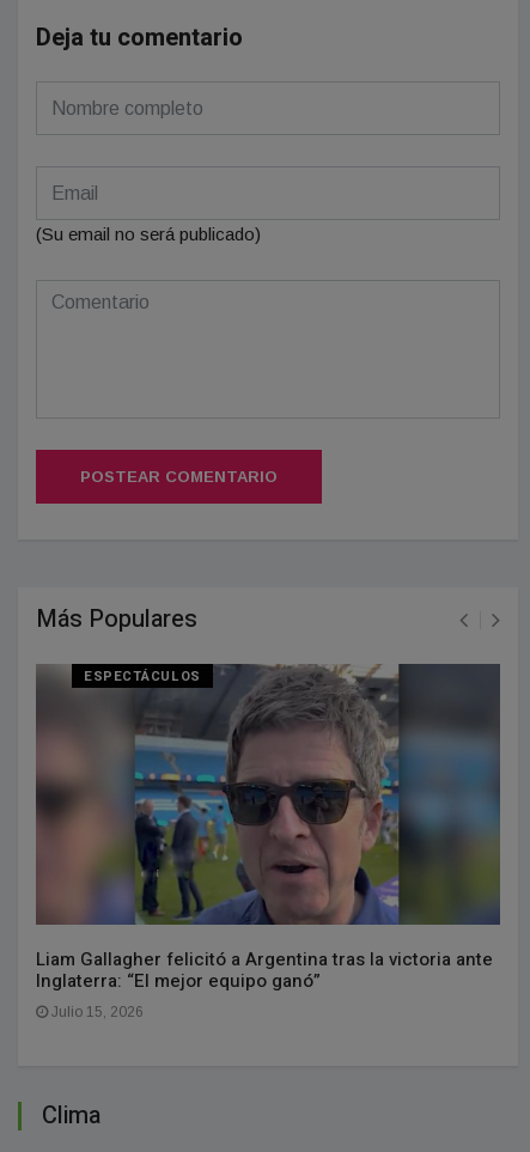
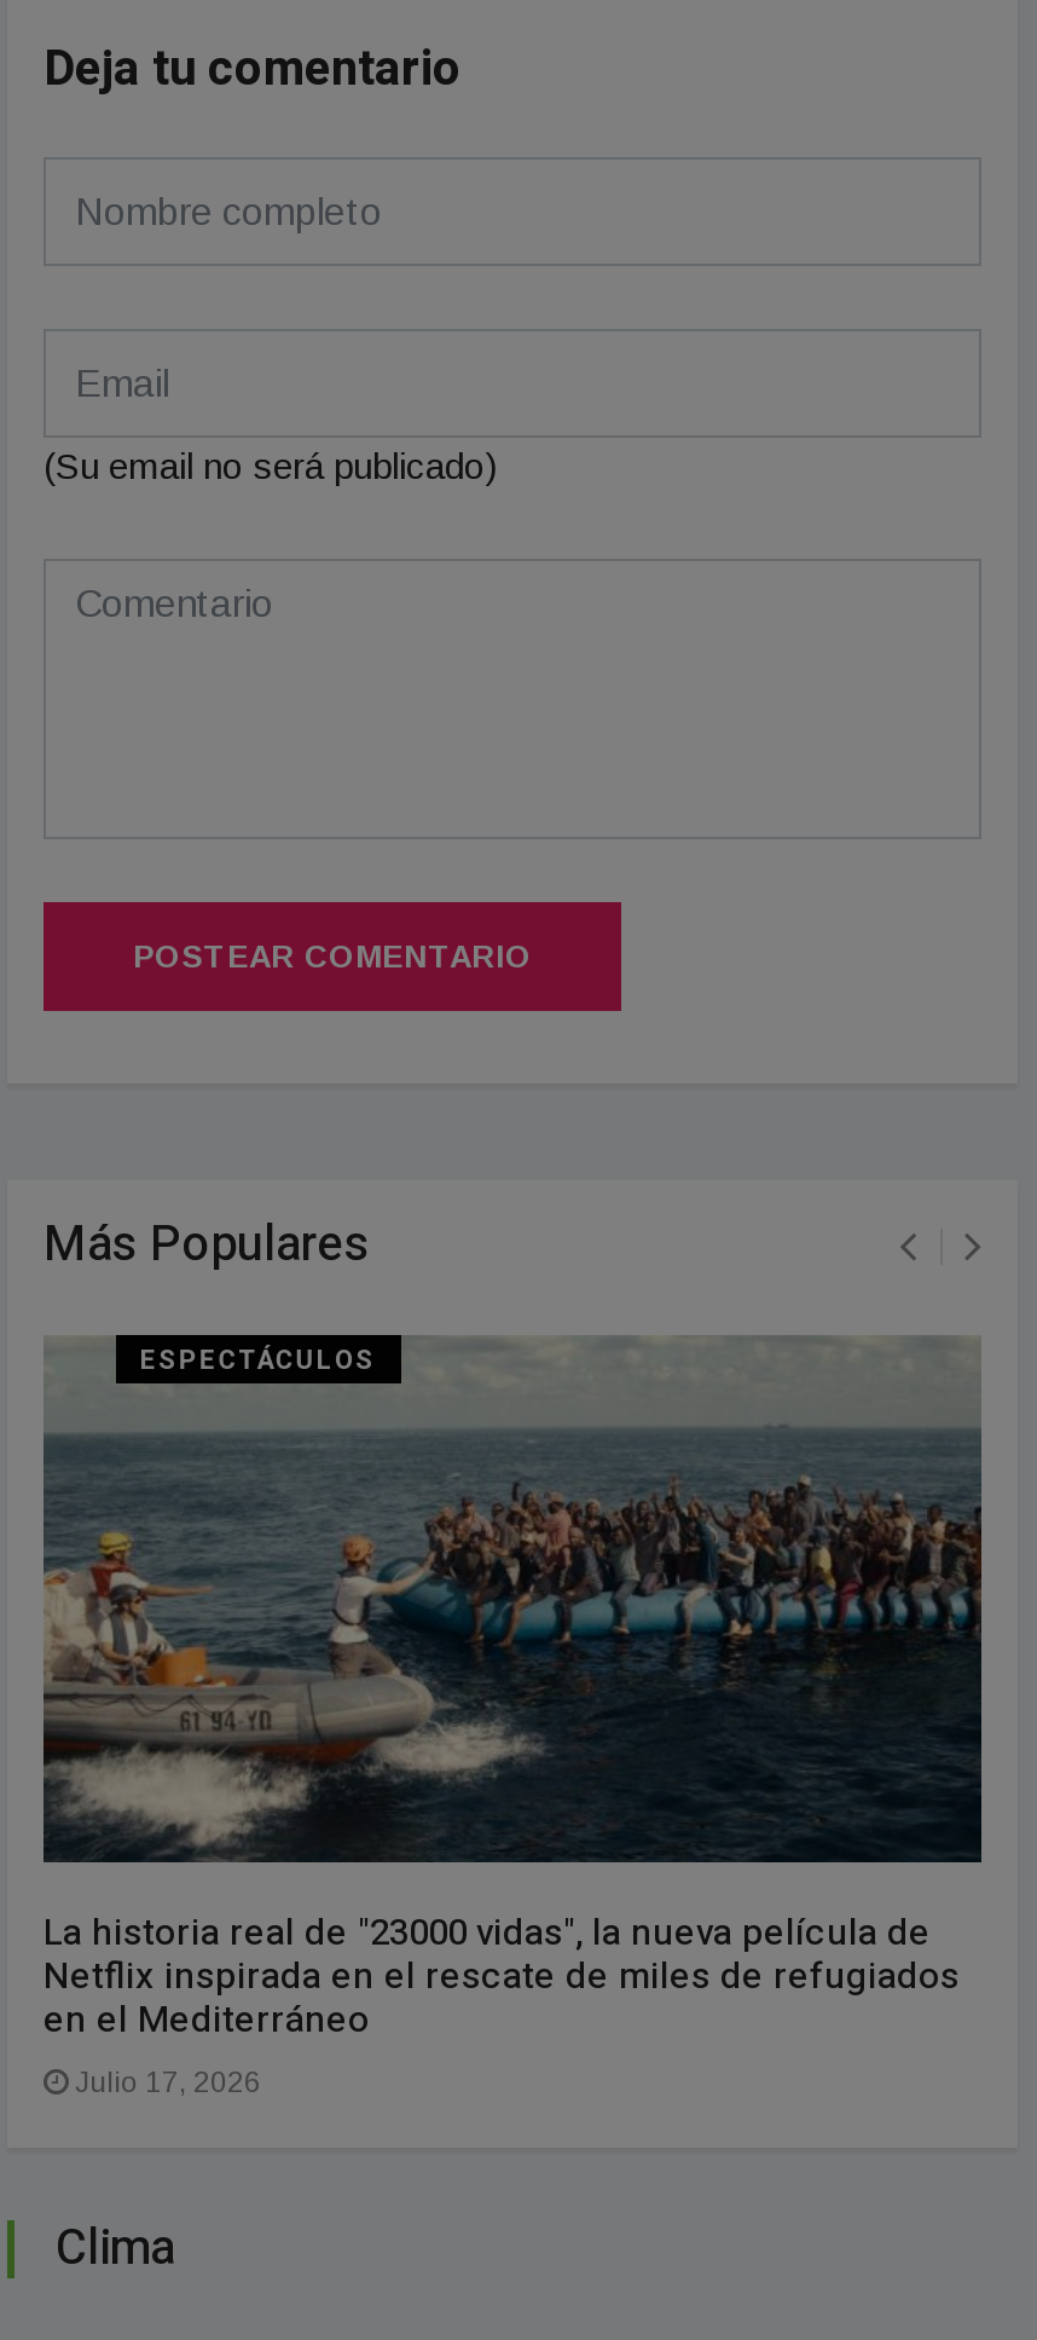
[35,663,501,1021] [image] | Liam Gallagher felicitó a Argentina tras la victoria ante | Inglaterra: “El mejor equipo ganó” | Julio 15, 2026 -> [41,1335,984,2100] [image] | La historia real de "23000 vidas", la nueva película de | Netflix inspirada en el rescate de miles de refugiados | en el Mediterráneo | Julio 17, 2026

